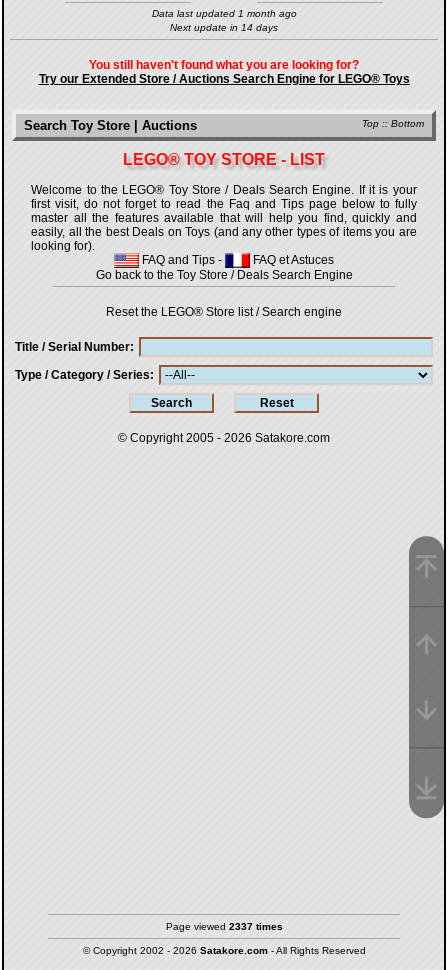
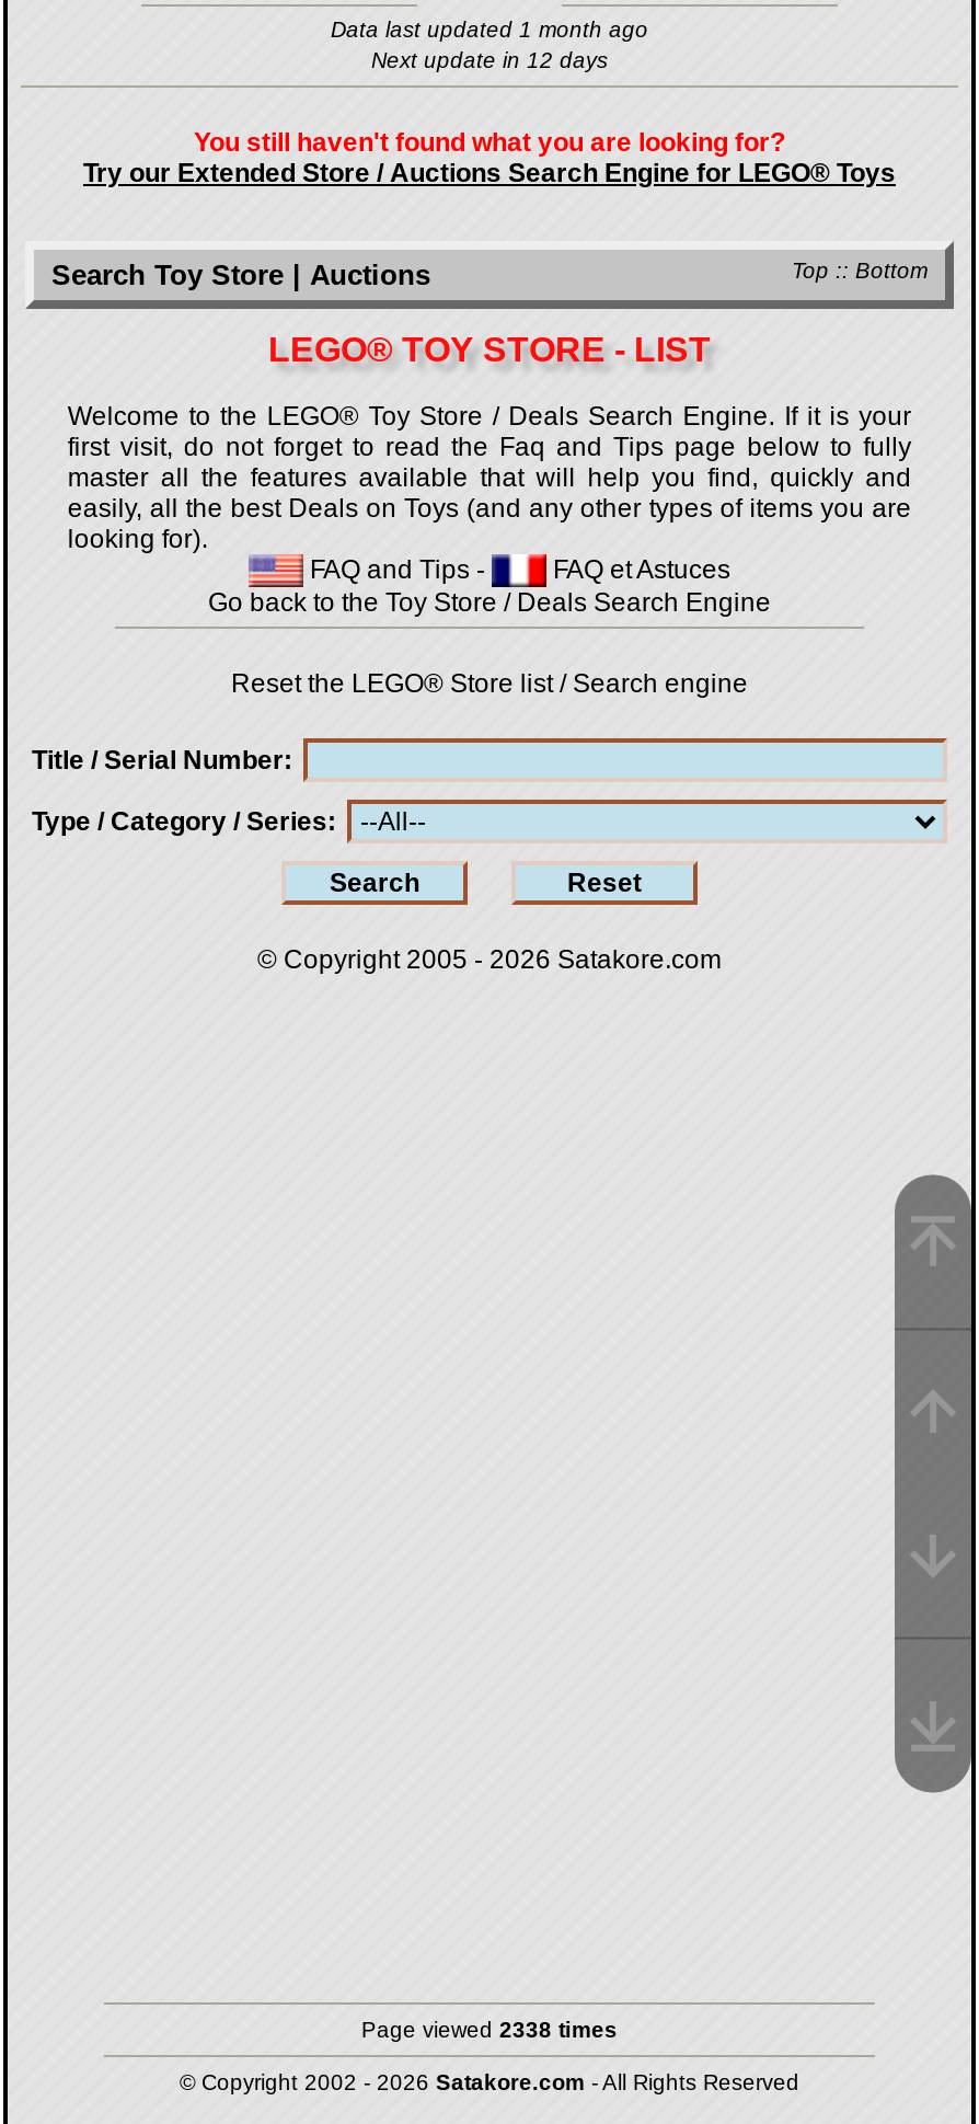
[170,22,278,33] Next update in 14 days -> [371,49,608,73] Next update in 12 days
[165,921,282,932] Page viewed 2337 times -> [361,2018,618,2042] Page viewed 2338 times

